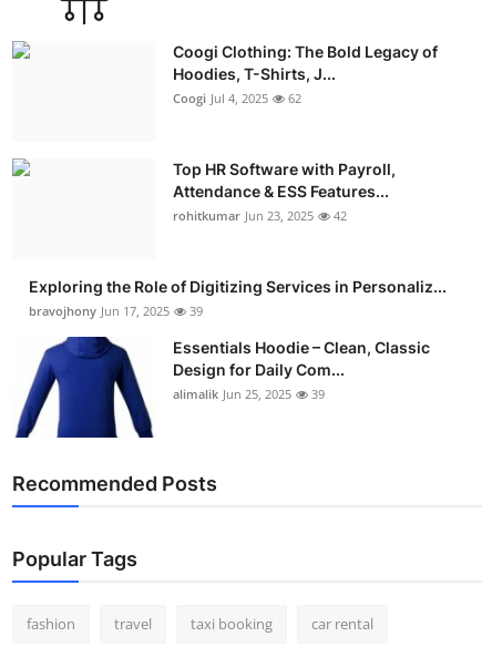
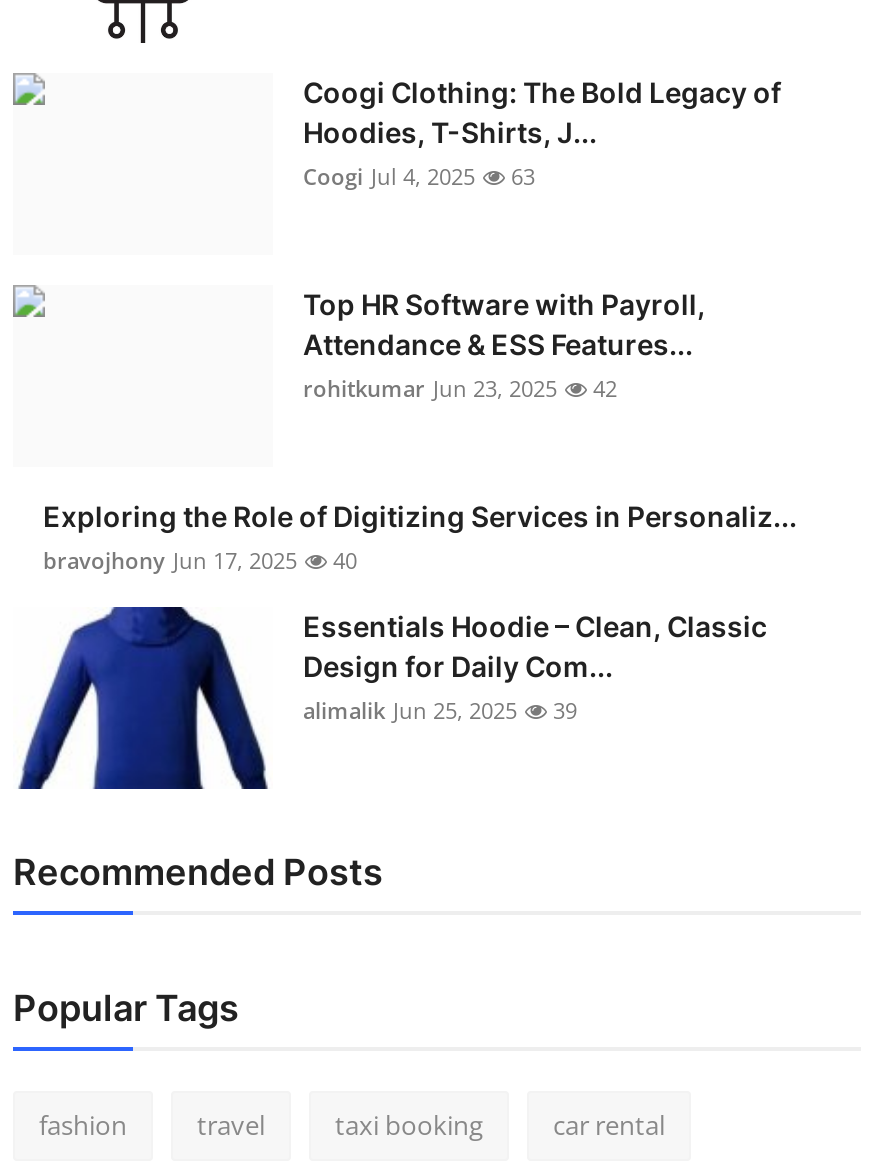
[173,89,301,106] Coogi Jul 4, 2025 62 -> [303,161,535,191] Coogi Jul 4, 2025 63
[29,302,203,319] bravojhony Jun 17, 2025 39 -> [43,545,357,575] bravojhony Jun 17, 2025 40

